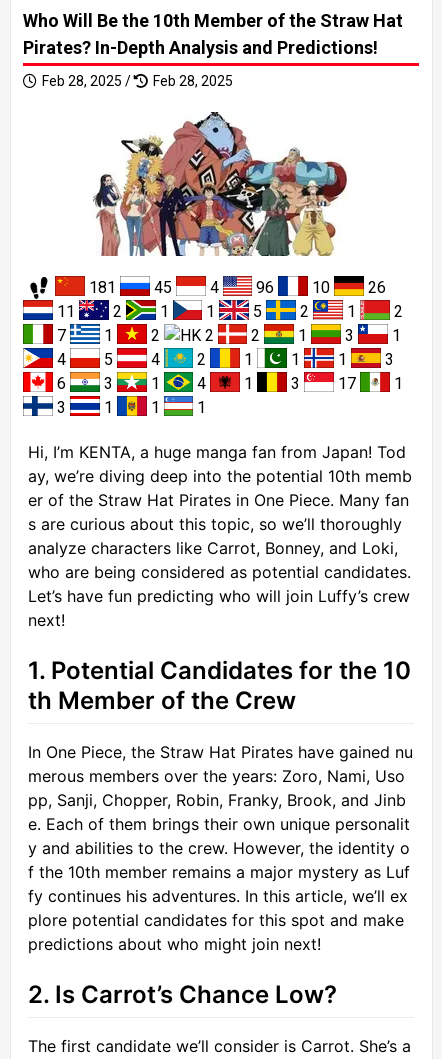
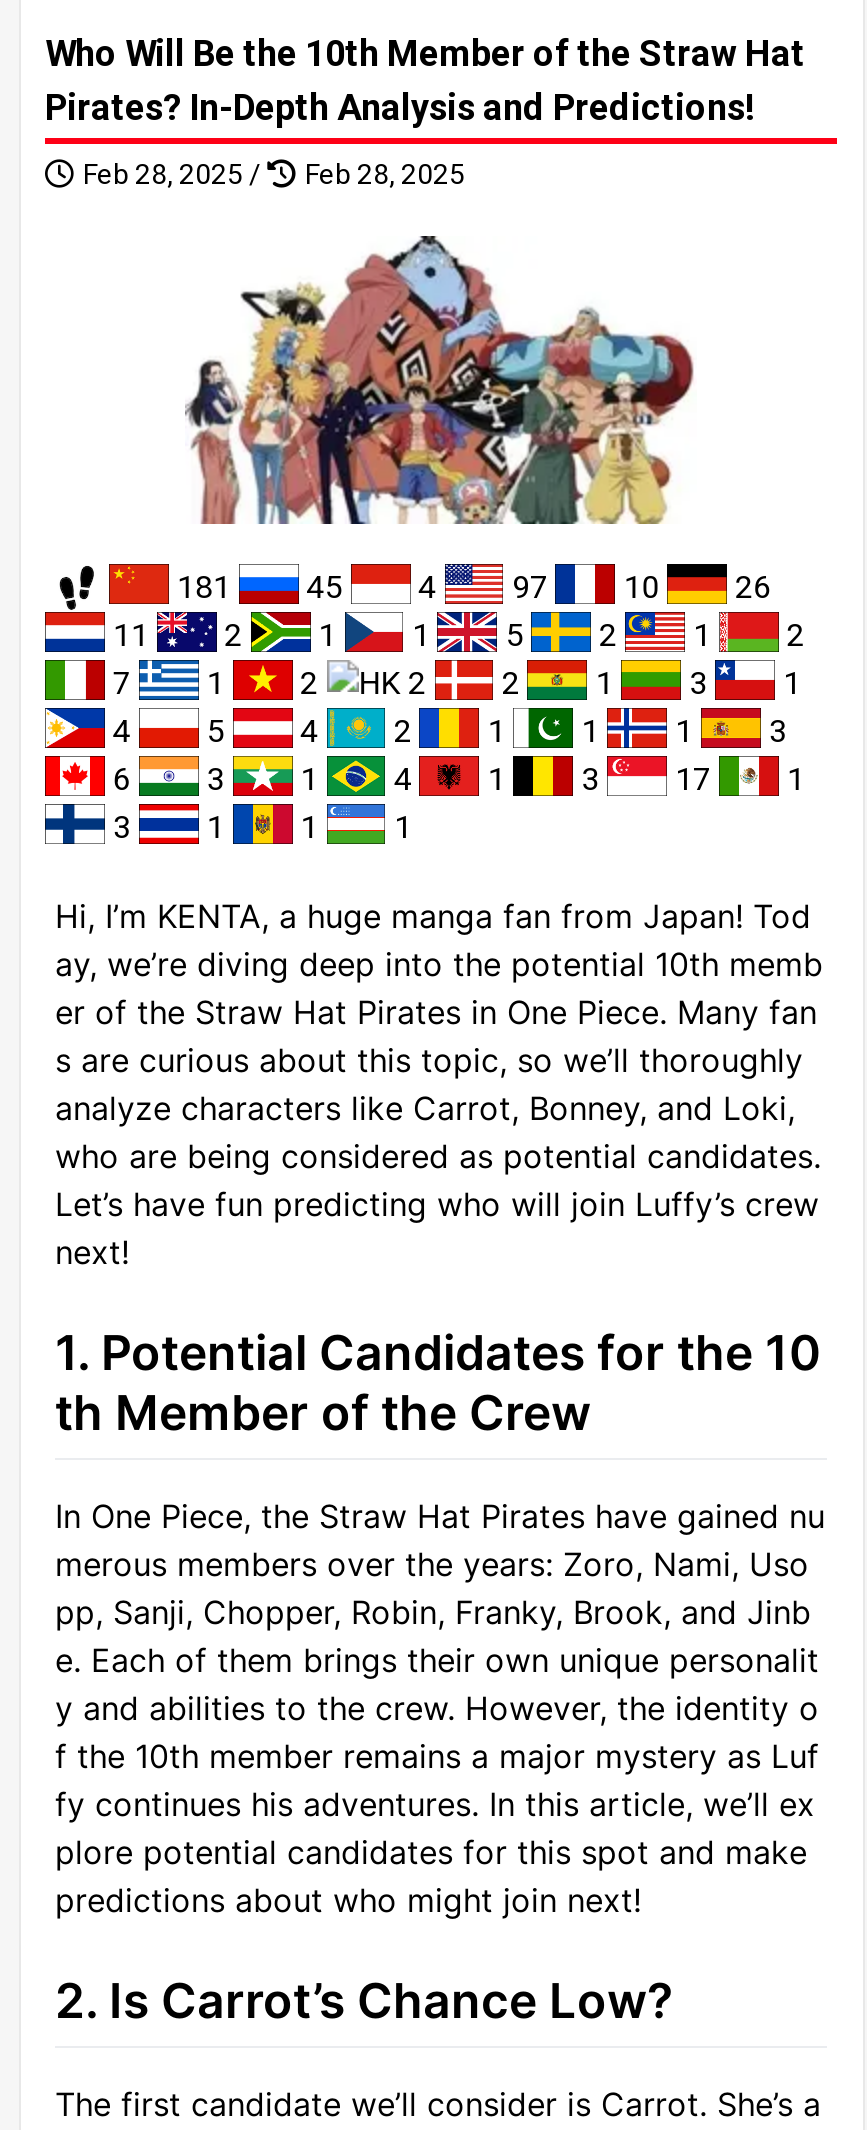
[252,278,278,297] 96 -> [504,568,556,606] 97

